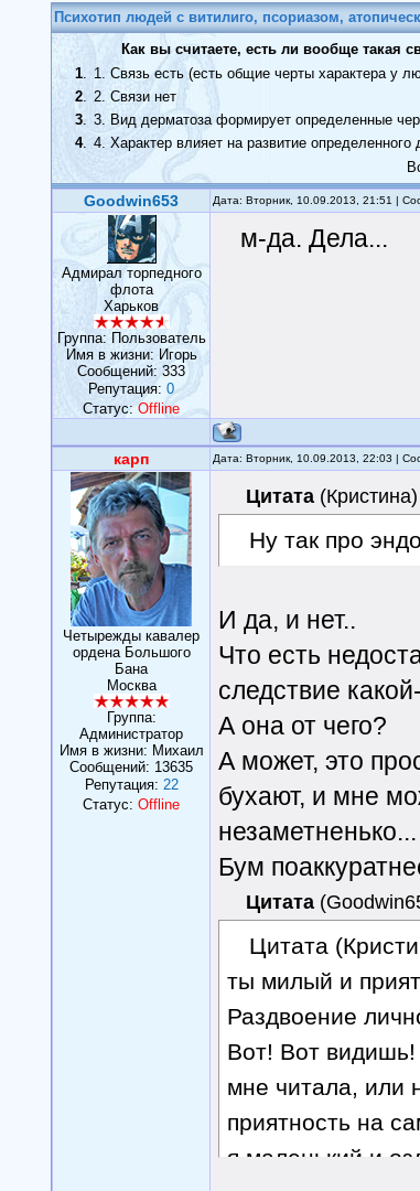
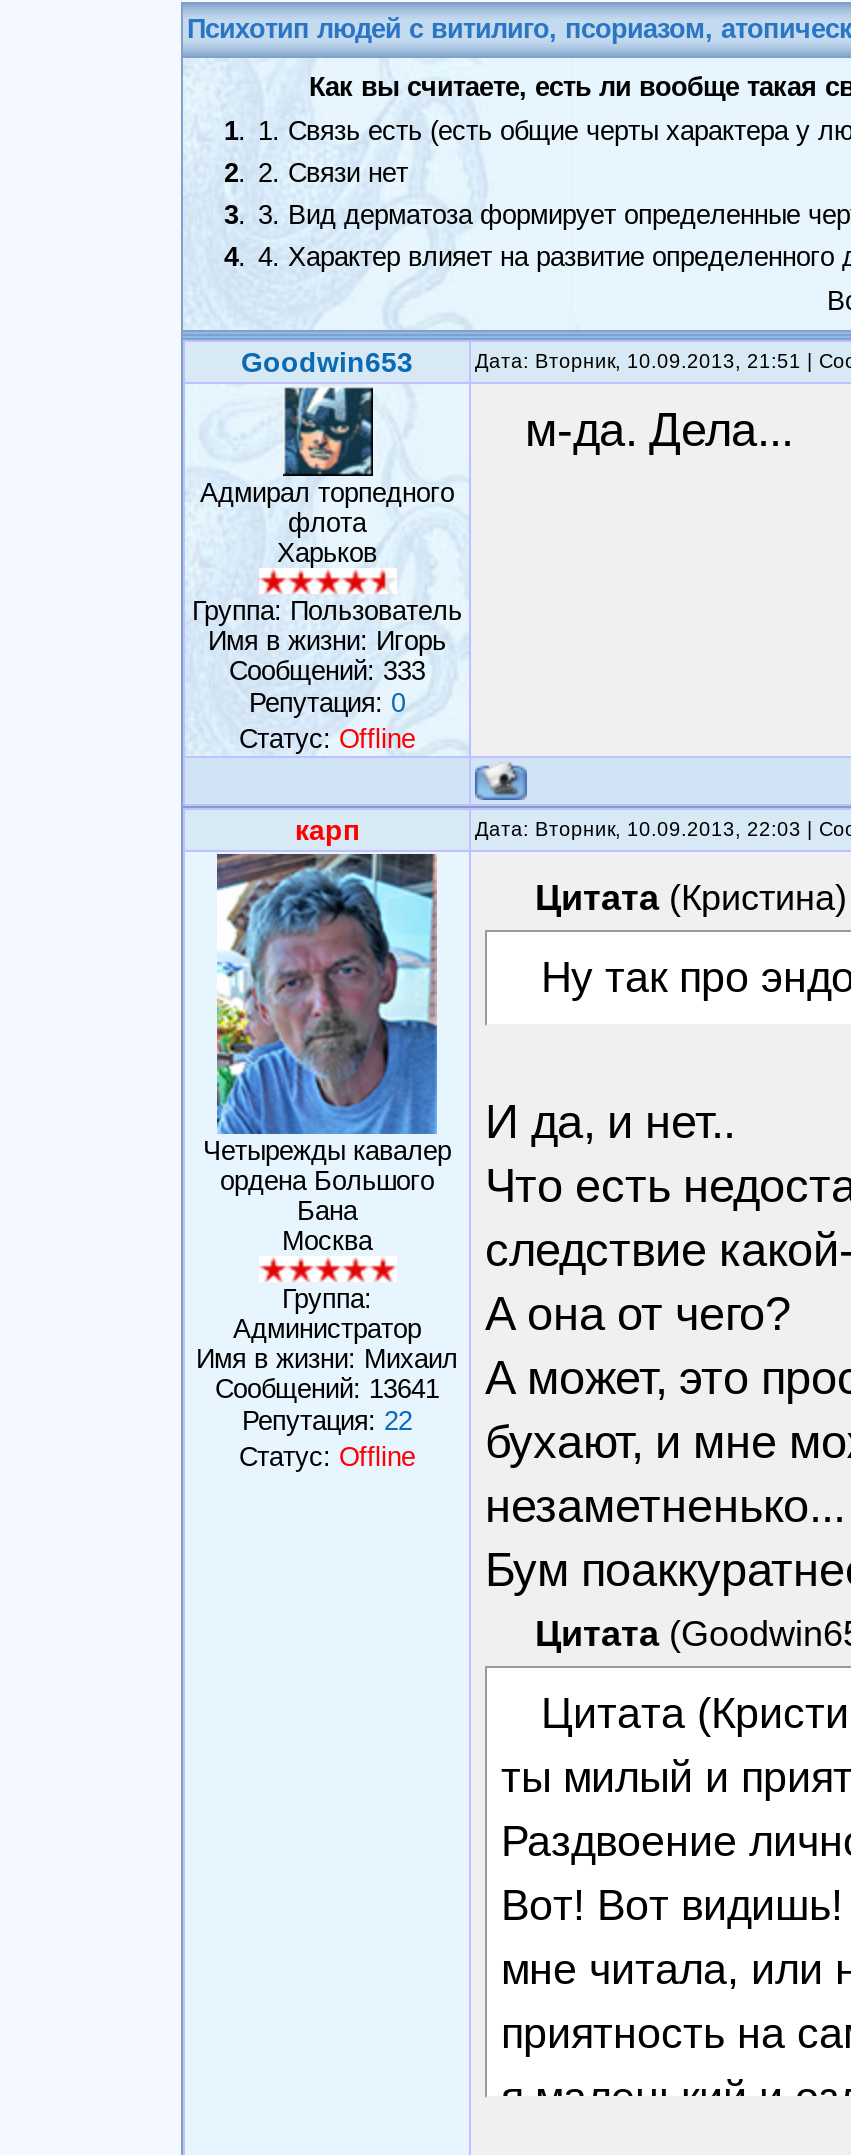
[69,759,193,775] Сообщений: 13635 -> [215,1374,439,1404] Сообщений: 13641

